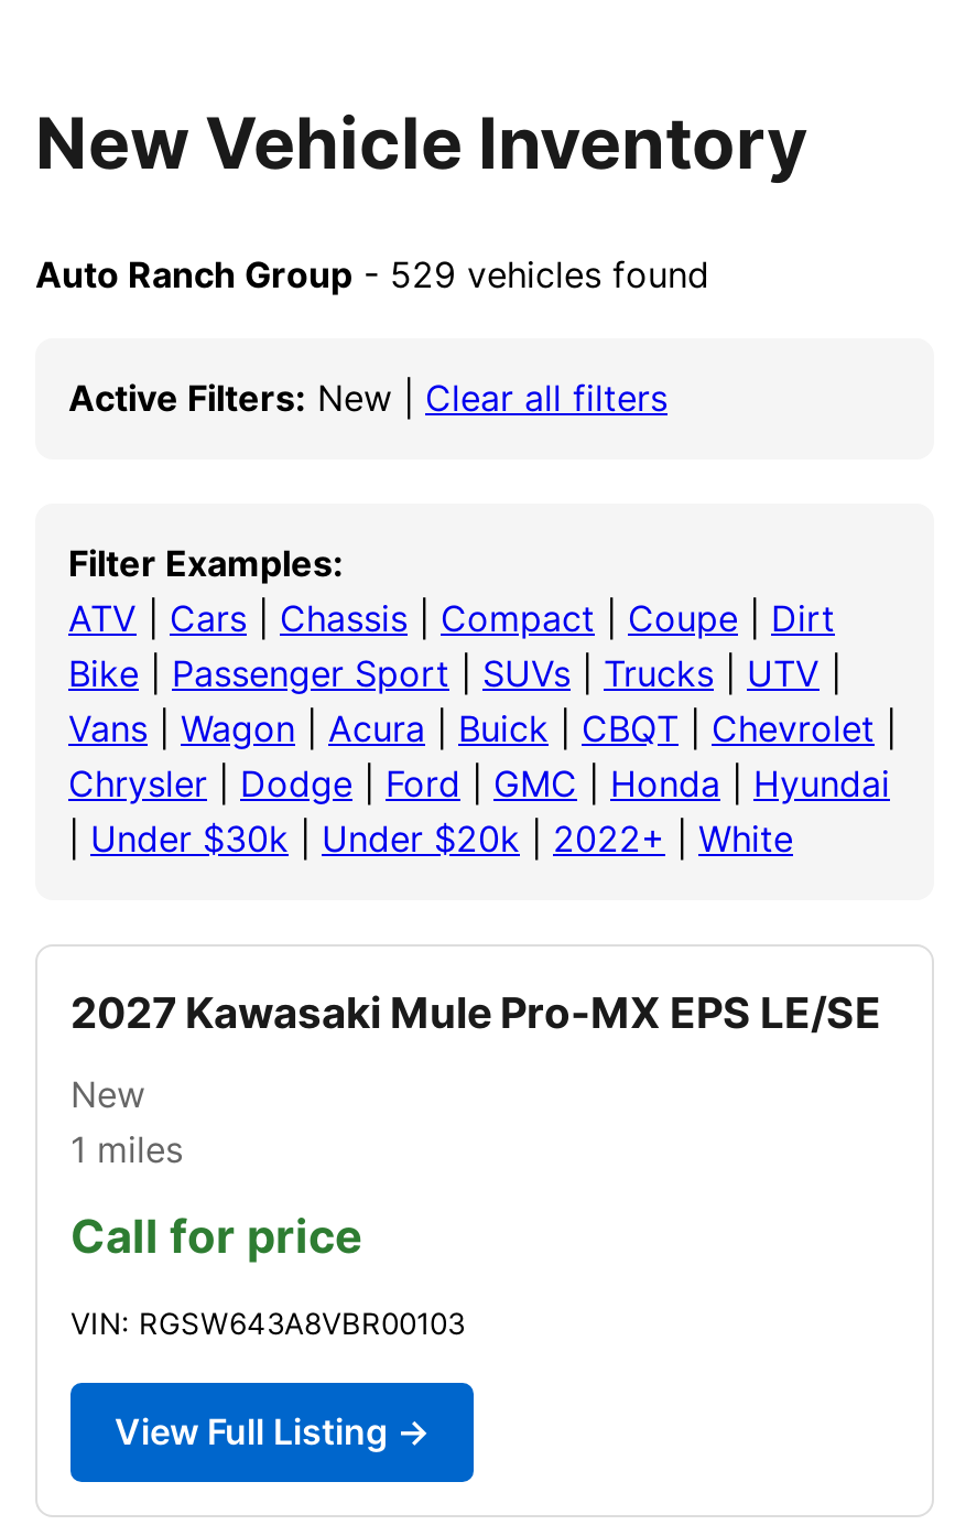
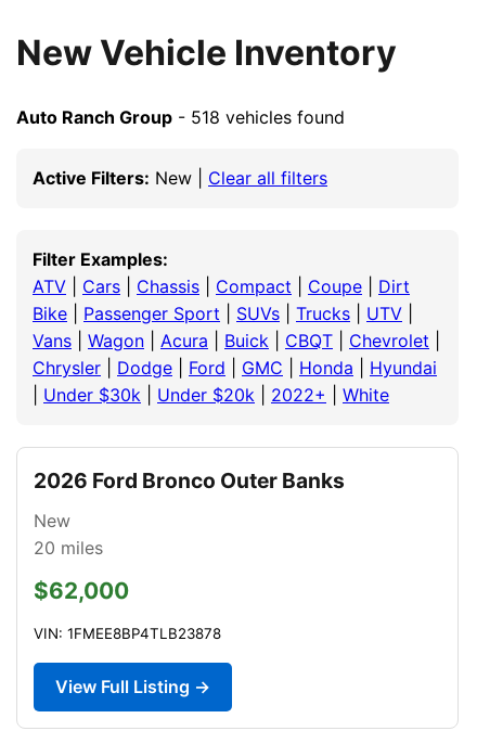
[35,252,709,296] Auto Ranch Group - 529 vehicles found -> [16,106,345,128] Auto Ranch Group - 518 vehicles found
[70,986,881,1039] 2027 Kawasaki Mule Pro-MX EPS LE/SE -> [34,467,345,493] 2026 Ford Bronco Outer Banks
[70,1127,183,1171] 1 miles -> [34,537,103,558] 20 miles
[70,1209,361,1264] Call for price -> [34,577,129,604] $62,000
[70,1306,465,1341] VIN: RGSW643A8VBR00103 -> [34,625,221,642] VIN: 1FMEE8BP4TLB23878

